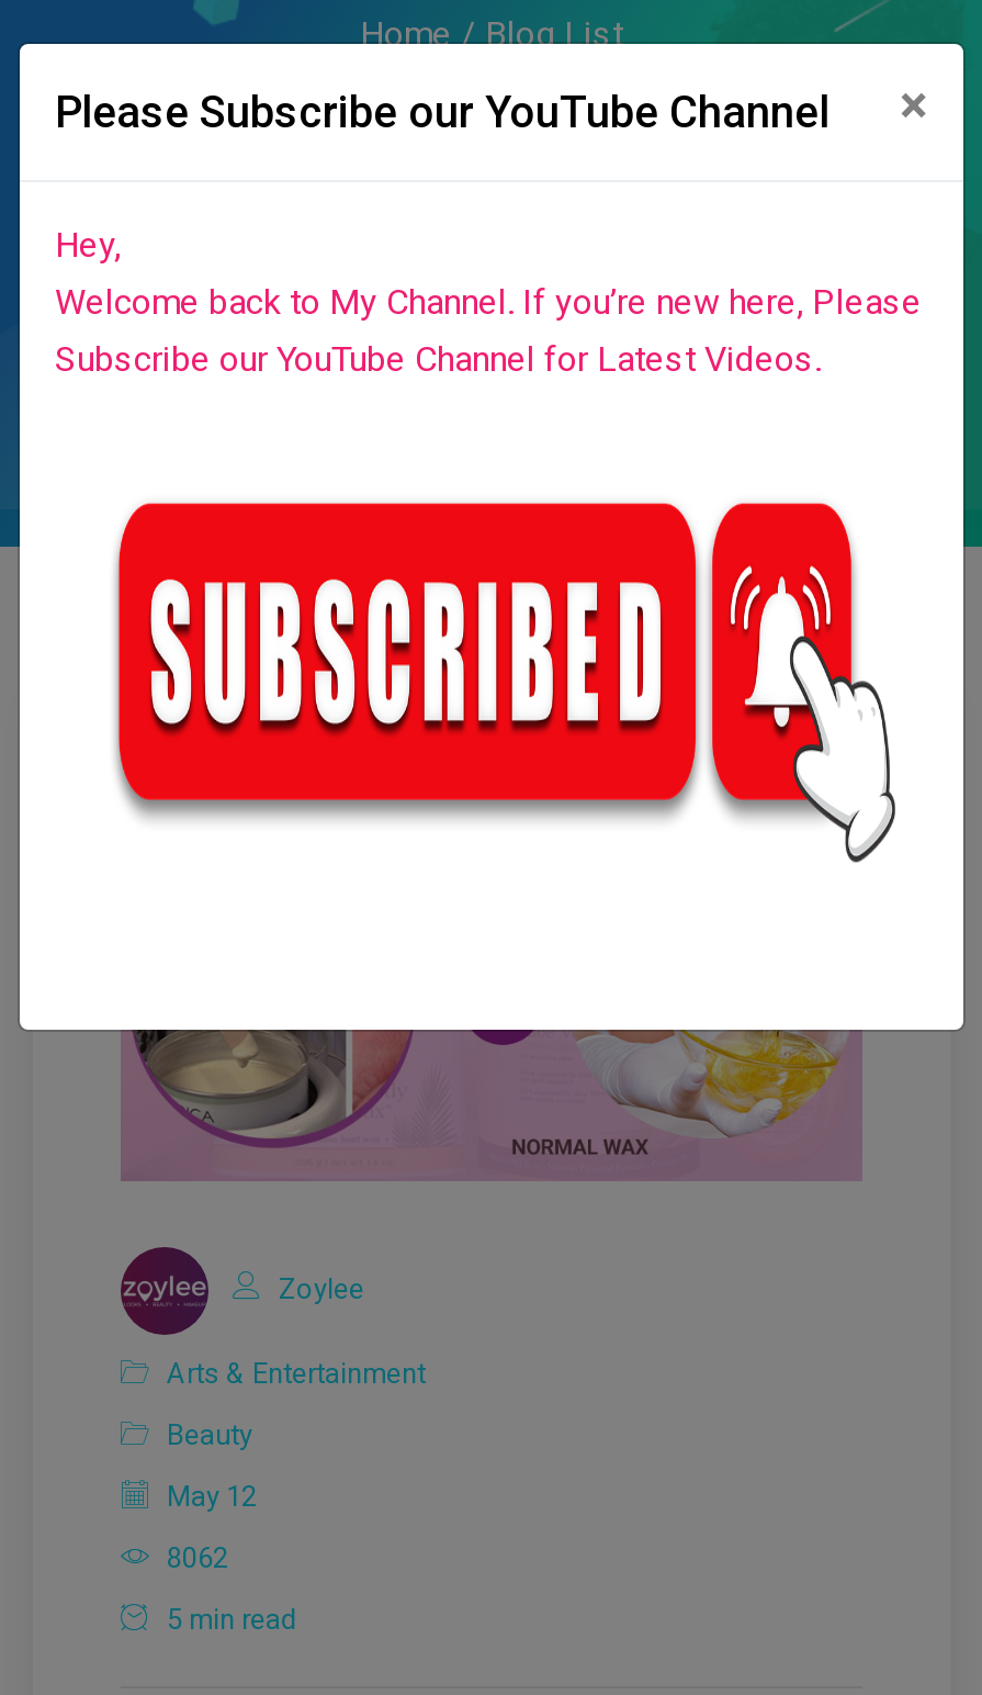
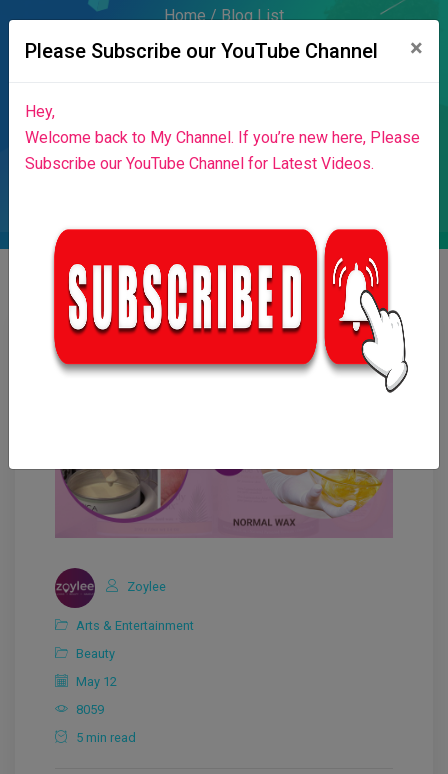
[167,1541,228,1574] 8062 -> [76,702,104,717] 8059

